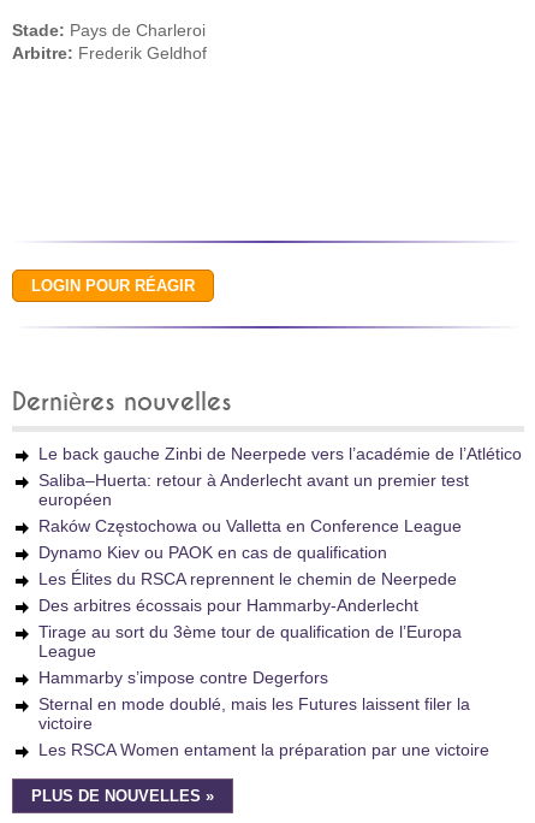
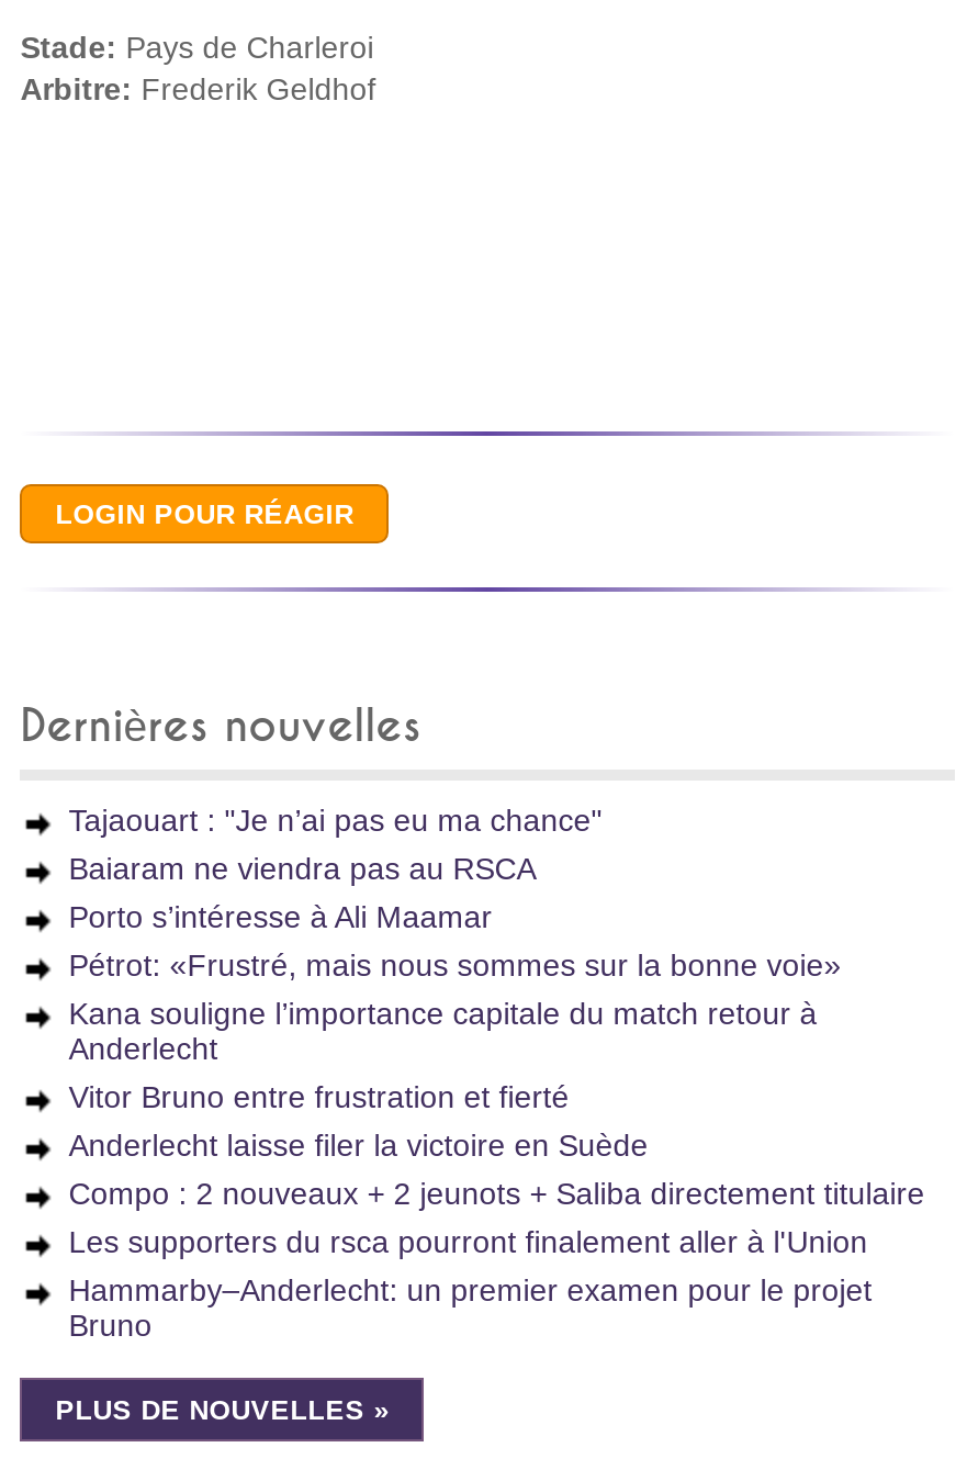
[39,444,522,759] Le back gauche Zinbi de Neerpede vers l’académie de l’Atlético | Saliba–Huerta: retour à Anderlecht avant un premier test | européen | Raków Częstochowa ou Valletta en Conference League | Dynamo Kiev ou PAOK en cas de qualification | Les Élites du RSCA reprennent le chemin de Neerpede | Des arbitres écossais pour Hammarby-Anderlecht | Tirage au sort du 3ème tour de qualification de l’Europa | League | Hammarby s’impose contre Degerfors | Sternal en mode doublé, mais les Futures laissent filer la | victoire | Les RSCA Women entament la préparation par une victoire -> [68,803,925,1343] Tajaouart : "Je n’ai pas eu ma chance" | Baiaram ne viendra pas au RSCA | Porto s’intéresse à Ali Maamar | Pétrot: «Frustré, mais nous sommes sur la bonne voie» | Kana souligne l’importance capitale du match retour à | Anderlecht | Vitor Bruno entre frustration et fierté | Anderlecht laisse filer la victoire en Suède | Compo : 2 nouveaux + 2 jeunots + Saliba directement titulaire | Les supporters du rsca pourront finalement aller à l'Union | Hammarby–Anderlecht: un premier examen pour le projet | Bruno

